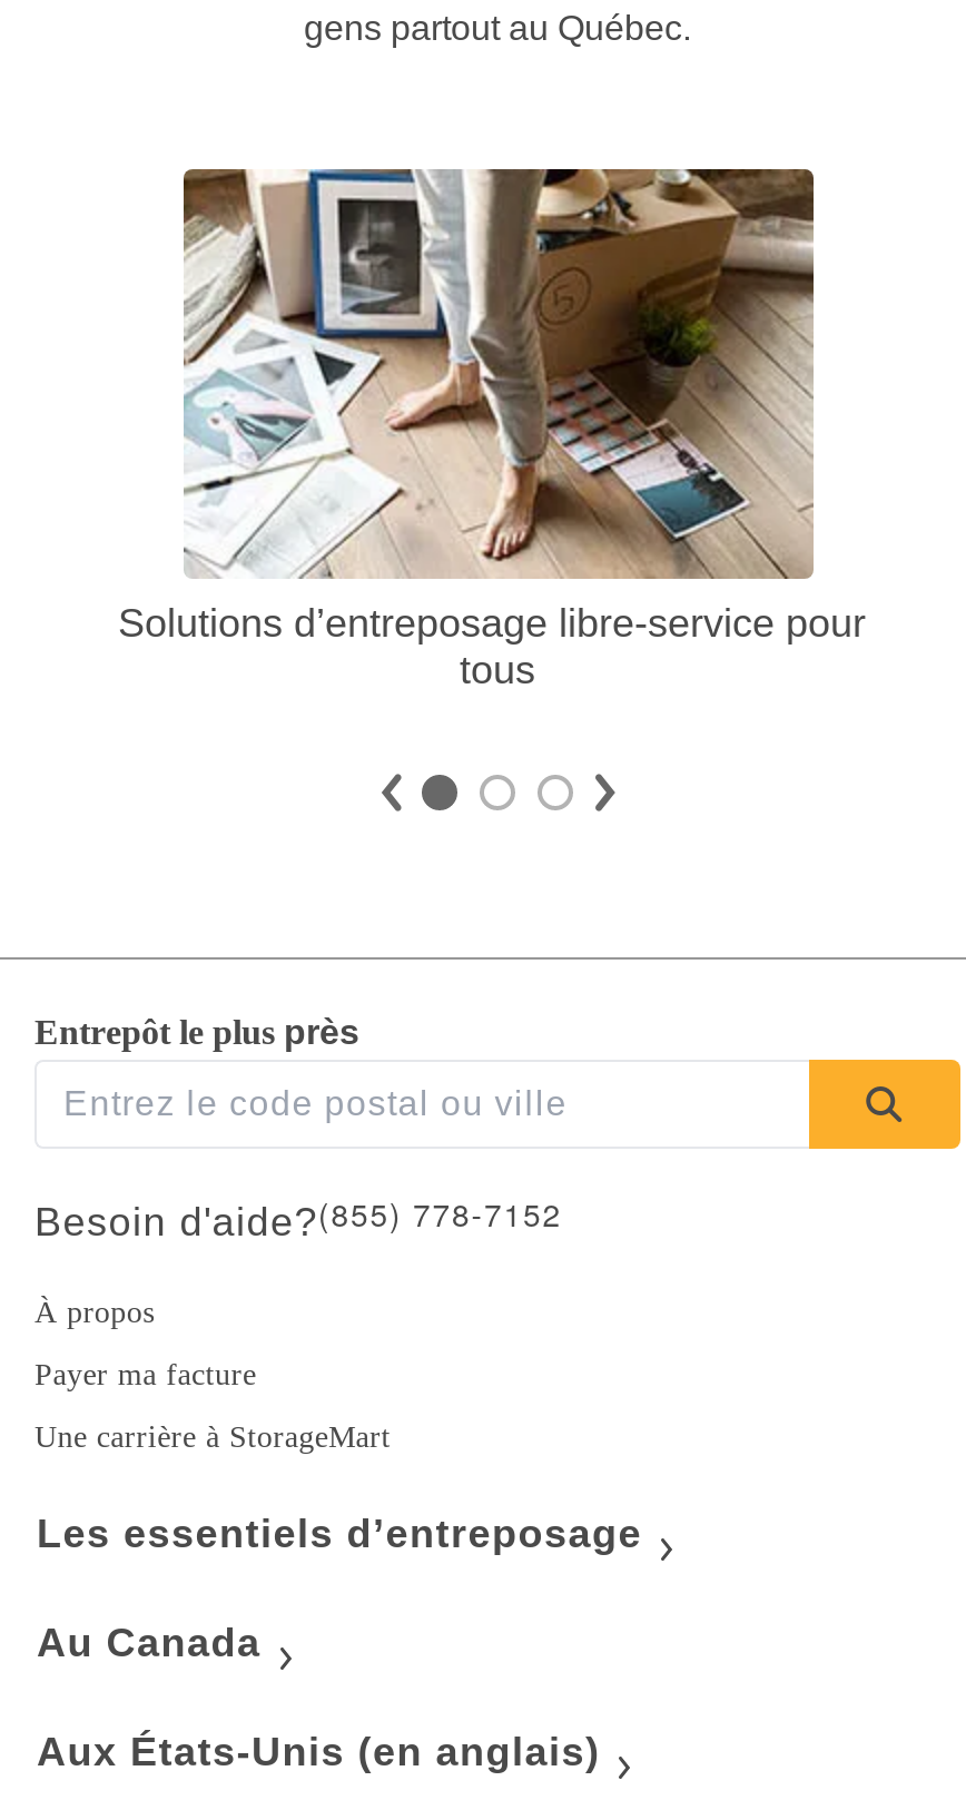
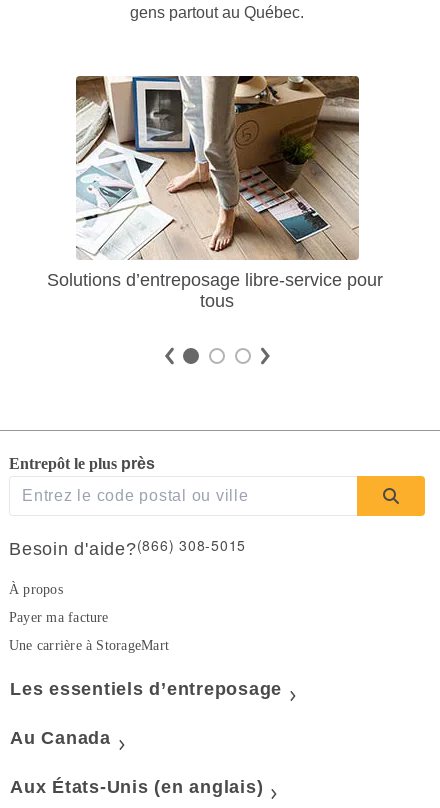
[34,1191,562,1245] Besoin d'aide?(855) 778-7152 -> [9,535,246,559] Besoin d'aide?(866) 308-5015

